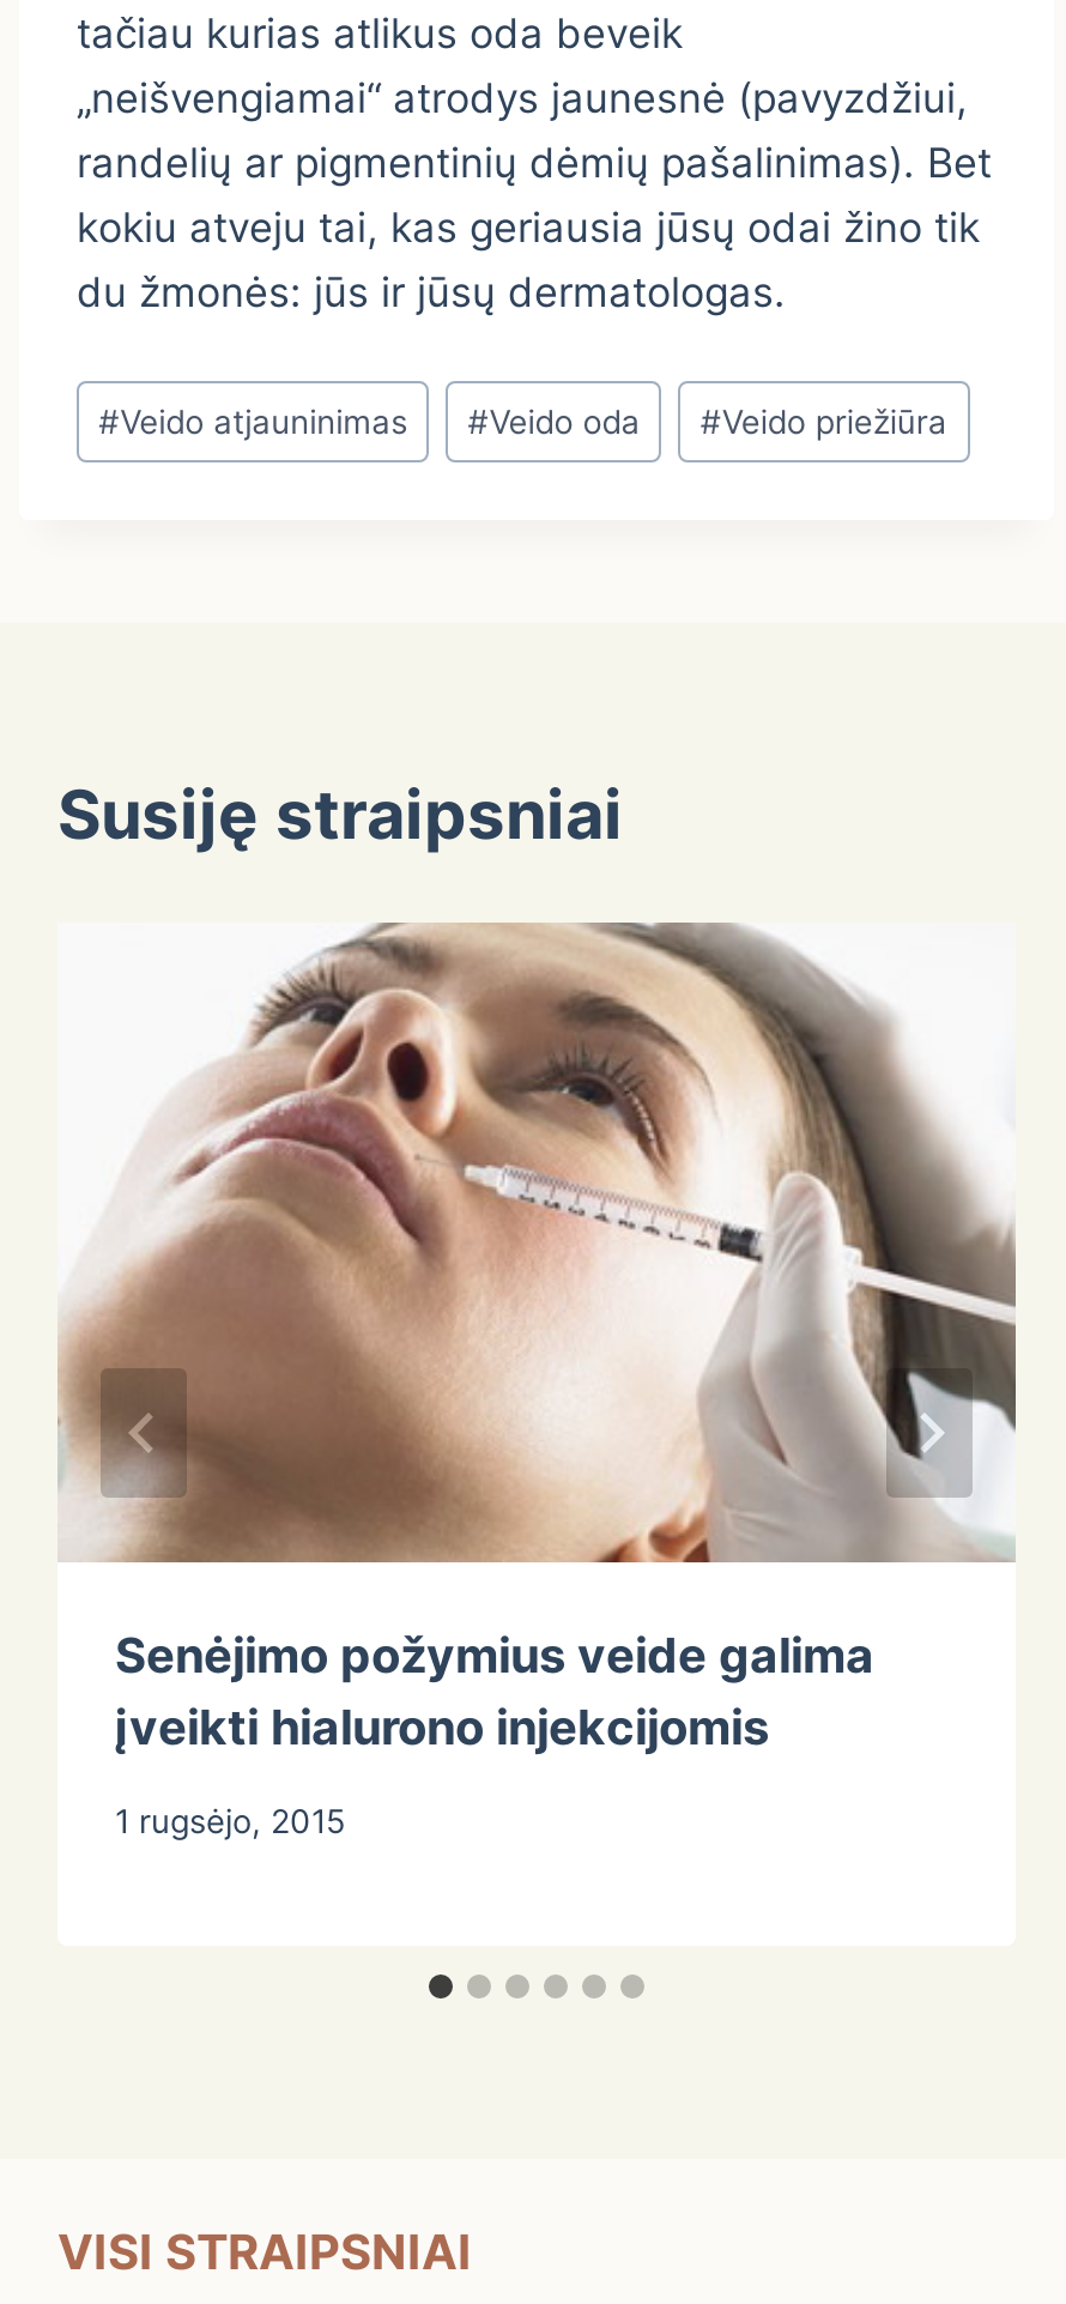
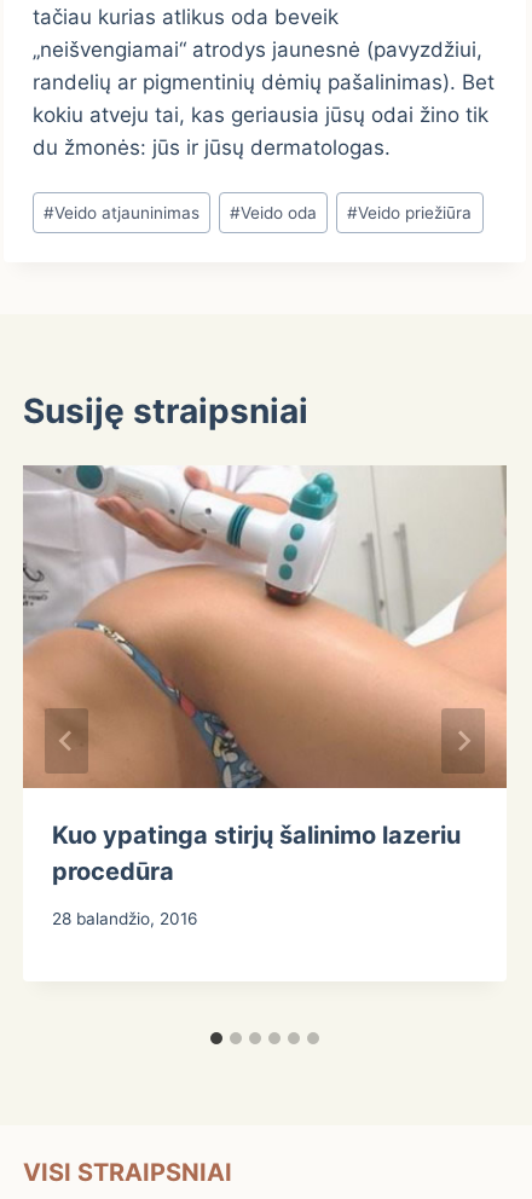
[57,920,1018,1756] [image] | Senėjimo požymius veide galima | įveikti hialurono injekcijomis -> [22,464,508,886] [image] | Kuo ypatinga stirjų šalinimo lazeriu | procedūra
[115,1801,345,1839] 1 rugsėjo, 2015 -> [52,908,197,928] 28 balandžio, 2016

